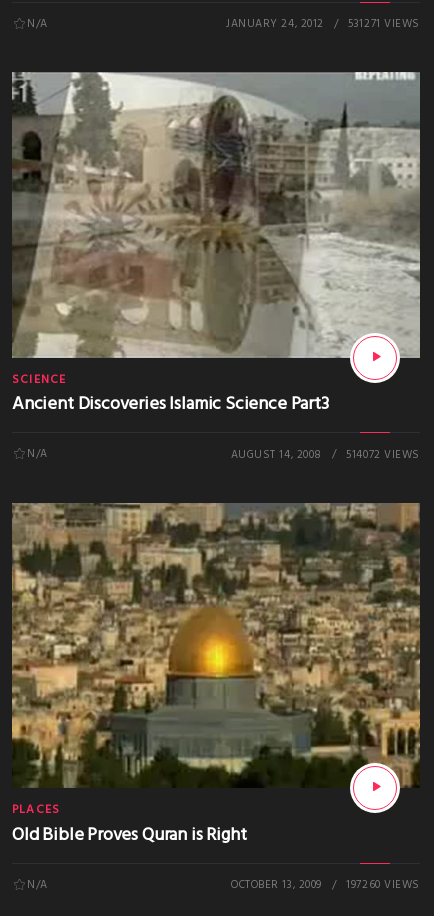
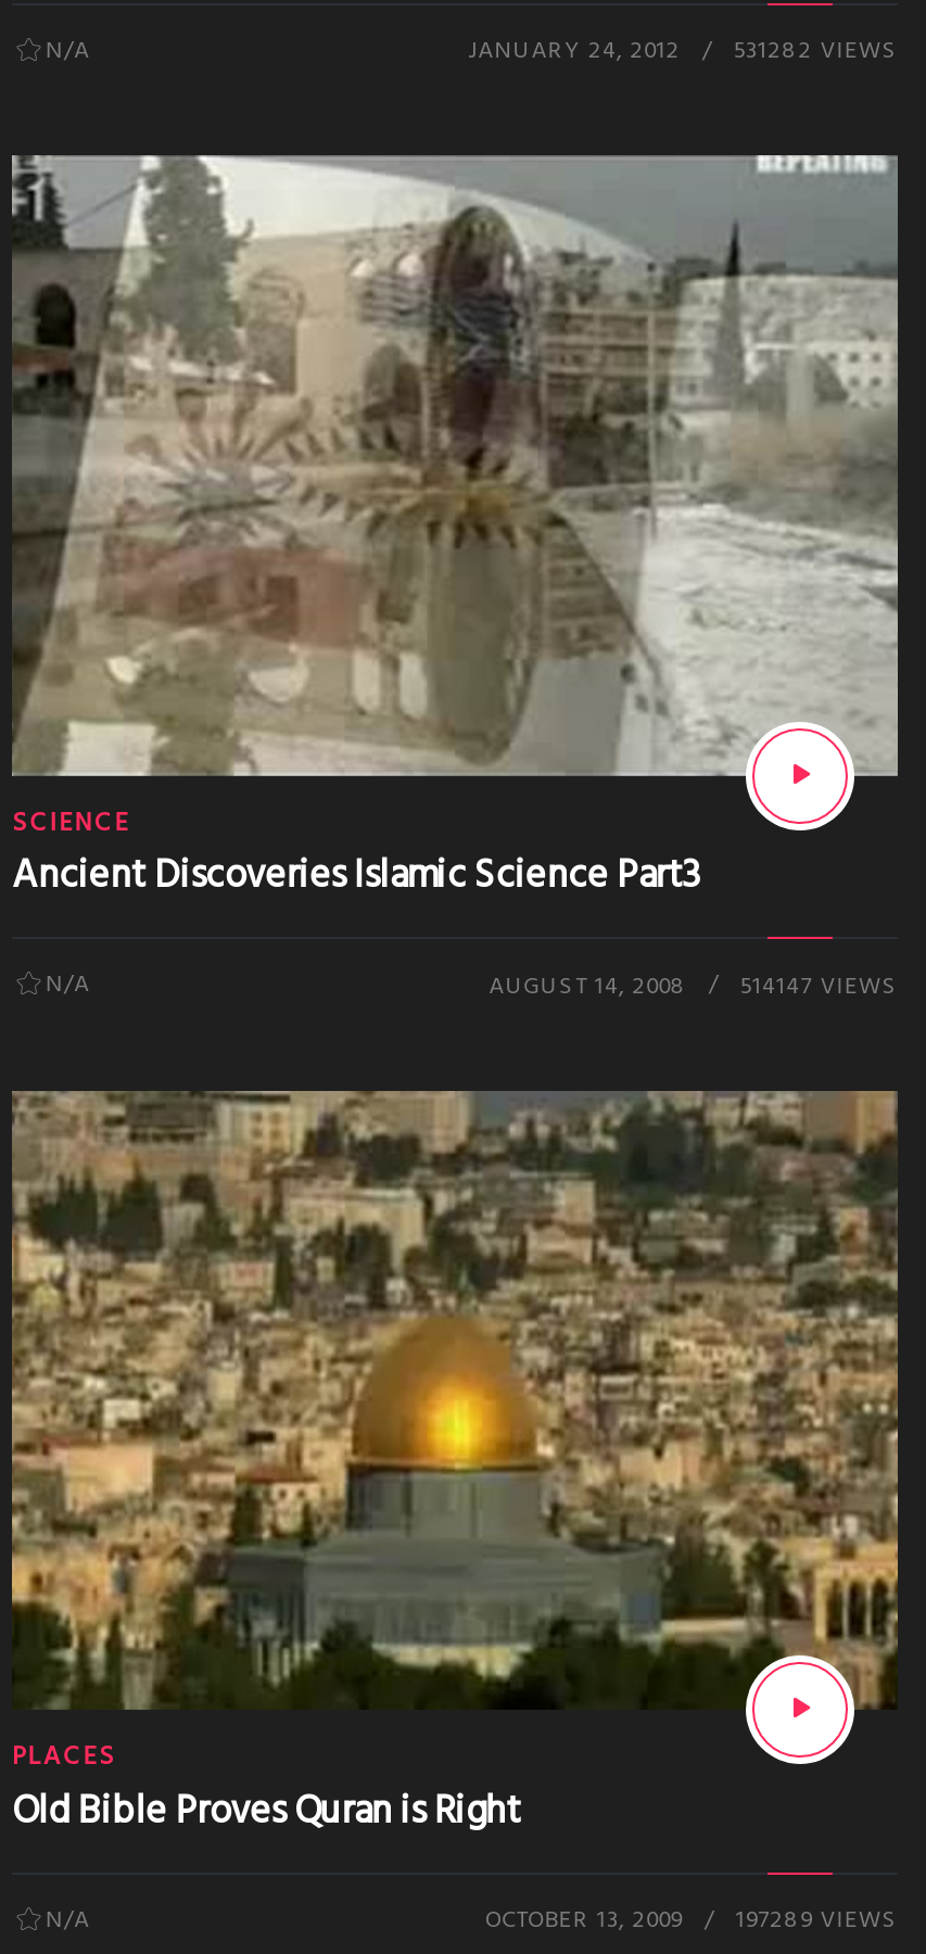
[226,15,420,33] JANUARY 24, 2012 531271 VIEWS -> [468,33,898,72] JANUARY 24, 2012 531282 VIEWS
[231,446,420,464] AUGUST 14, 2008 514072 VIEWS -> [489,967,898,1006] AUGUST 14, 2008 514147 VIEWS
[231,876,420,894] OCTOBER 13, 2009 197260 VIEWS -> [485,1901,898,1940] OCTOBER 13, 2009 197289 VIEWS

